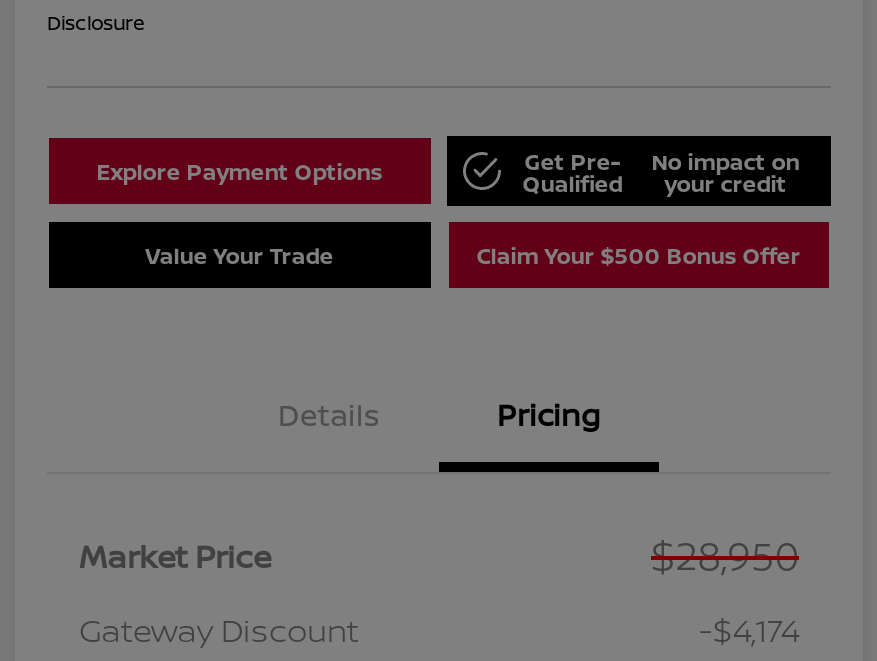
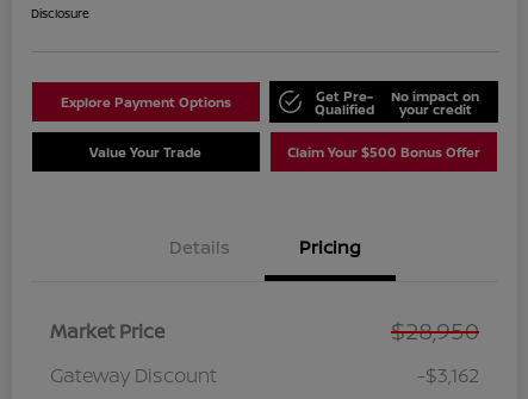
[699,608,799,652] -$4,174 -> [417,362,479,389] -$3,162

